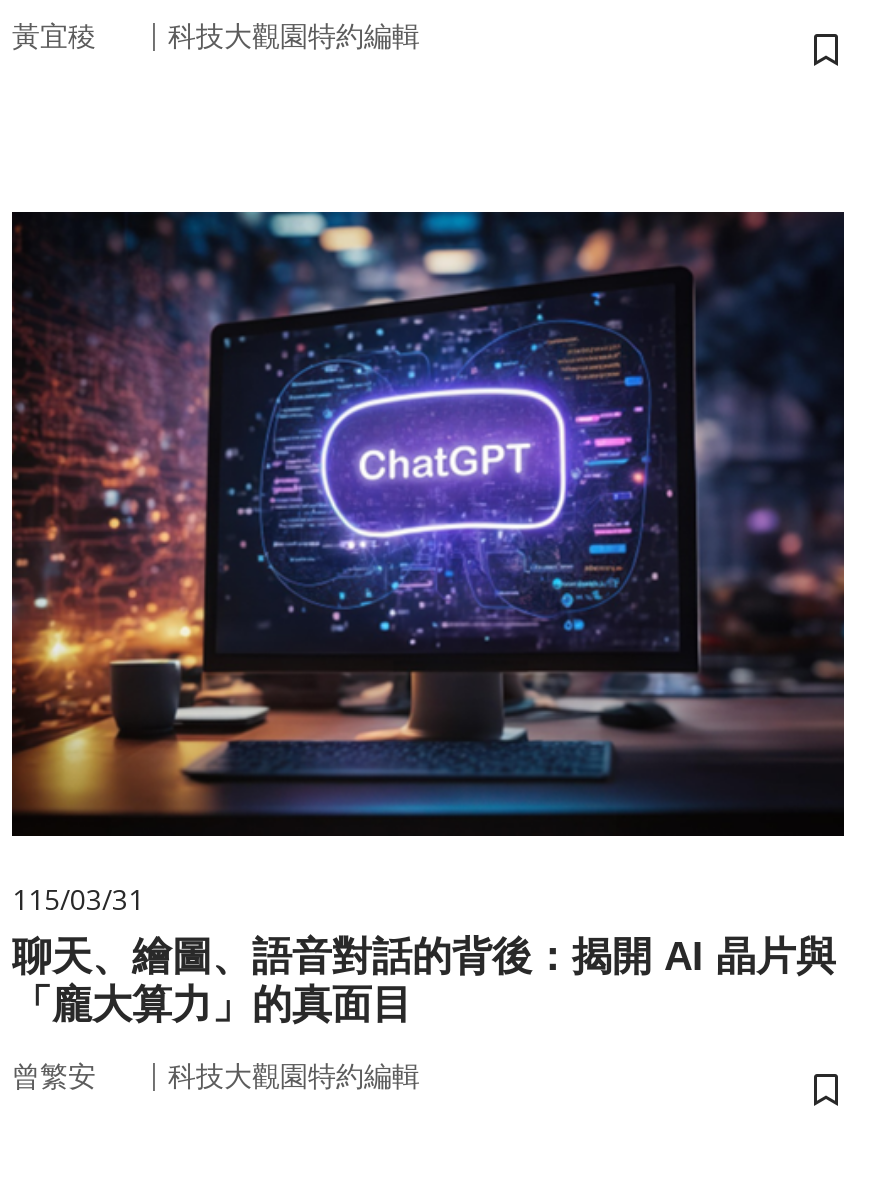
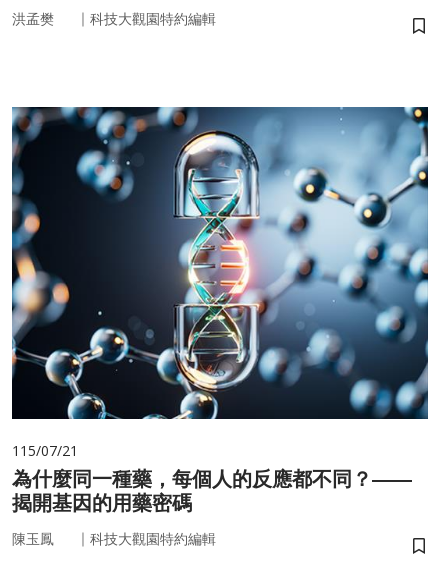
[12,20,96,52] 黃宜稜 -> [12,11,54,27] 洪孟樊
[10,210,846,1026] [image] | 115/03/31 | 聊天、繪圖、語音對話的背後：揭開 AI 晶片與 | 「龐大算力」的真面目 -> [11,106,429,514] [image] | 115/07/21 | 為什麼同一種藥，每個人的反應都不同？—— | 揭開基因的用藥密碼
[12,1060,96,1092] 曾繁安 -> [12,531,54,547] 陳玉鳳

